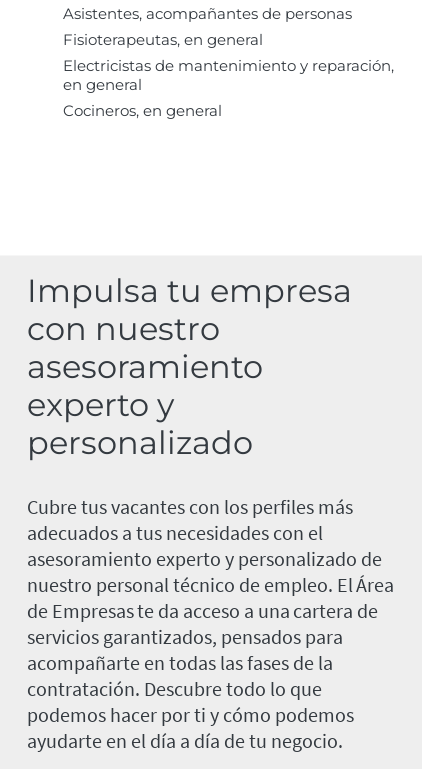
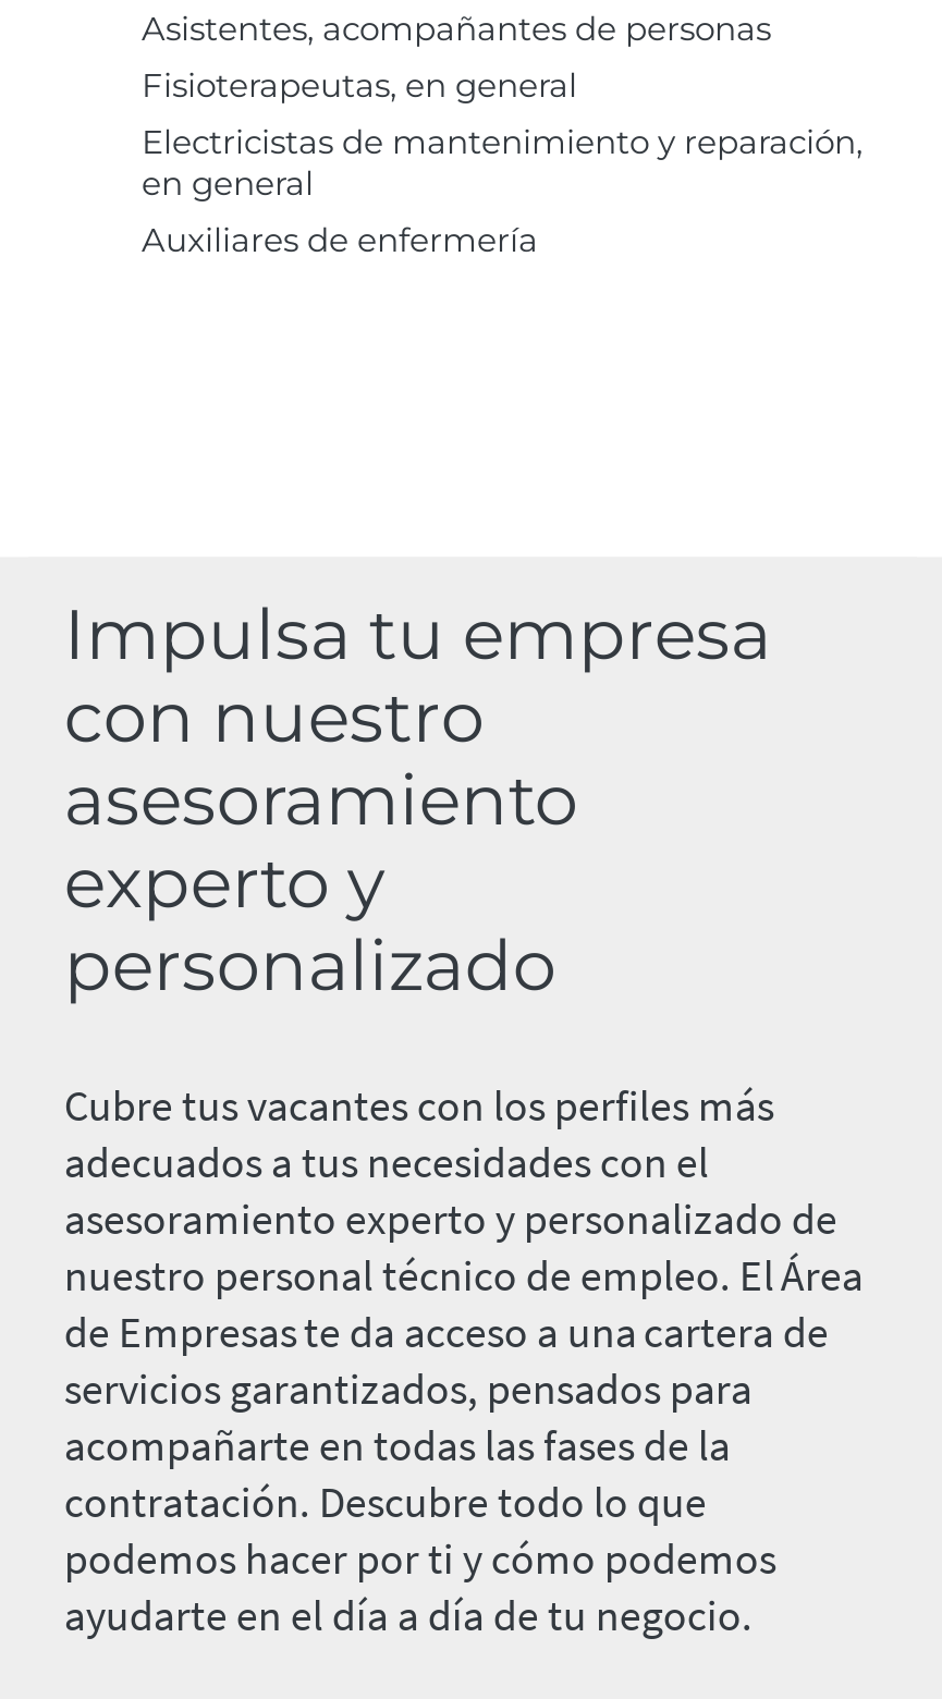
[63,101,222,120] Cocineros, en general -> [142,219,538,261] Auxiliares de enfermería

